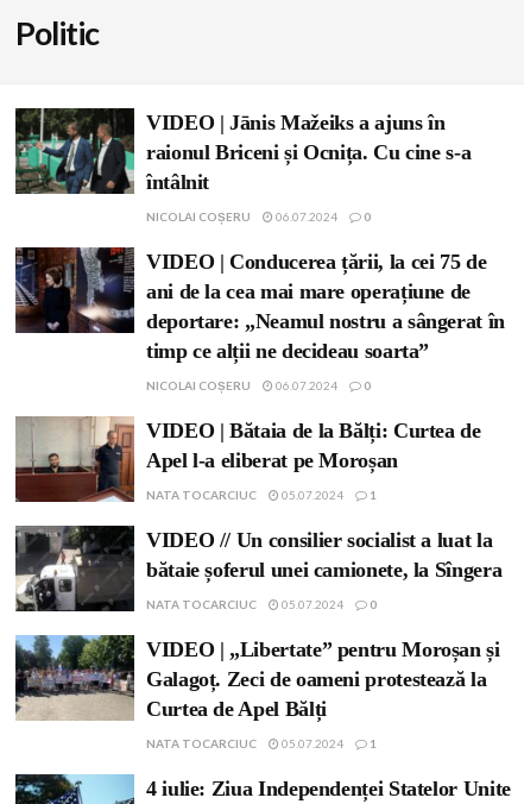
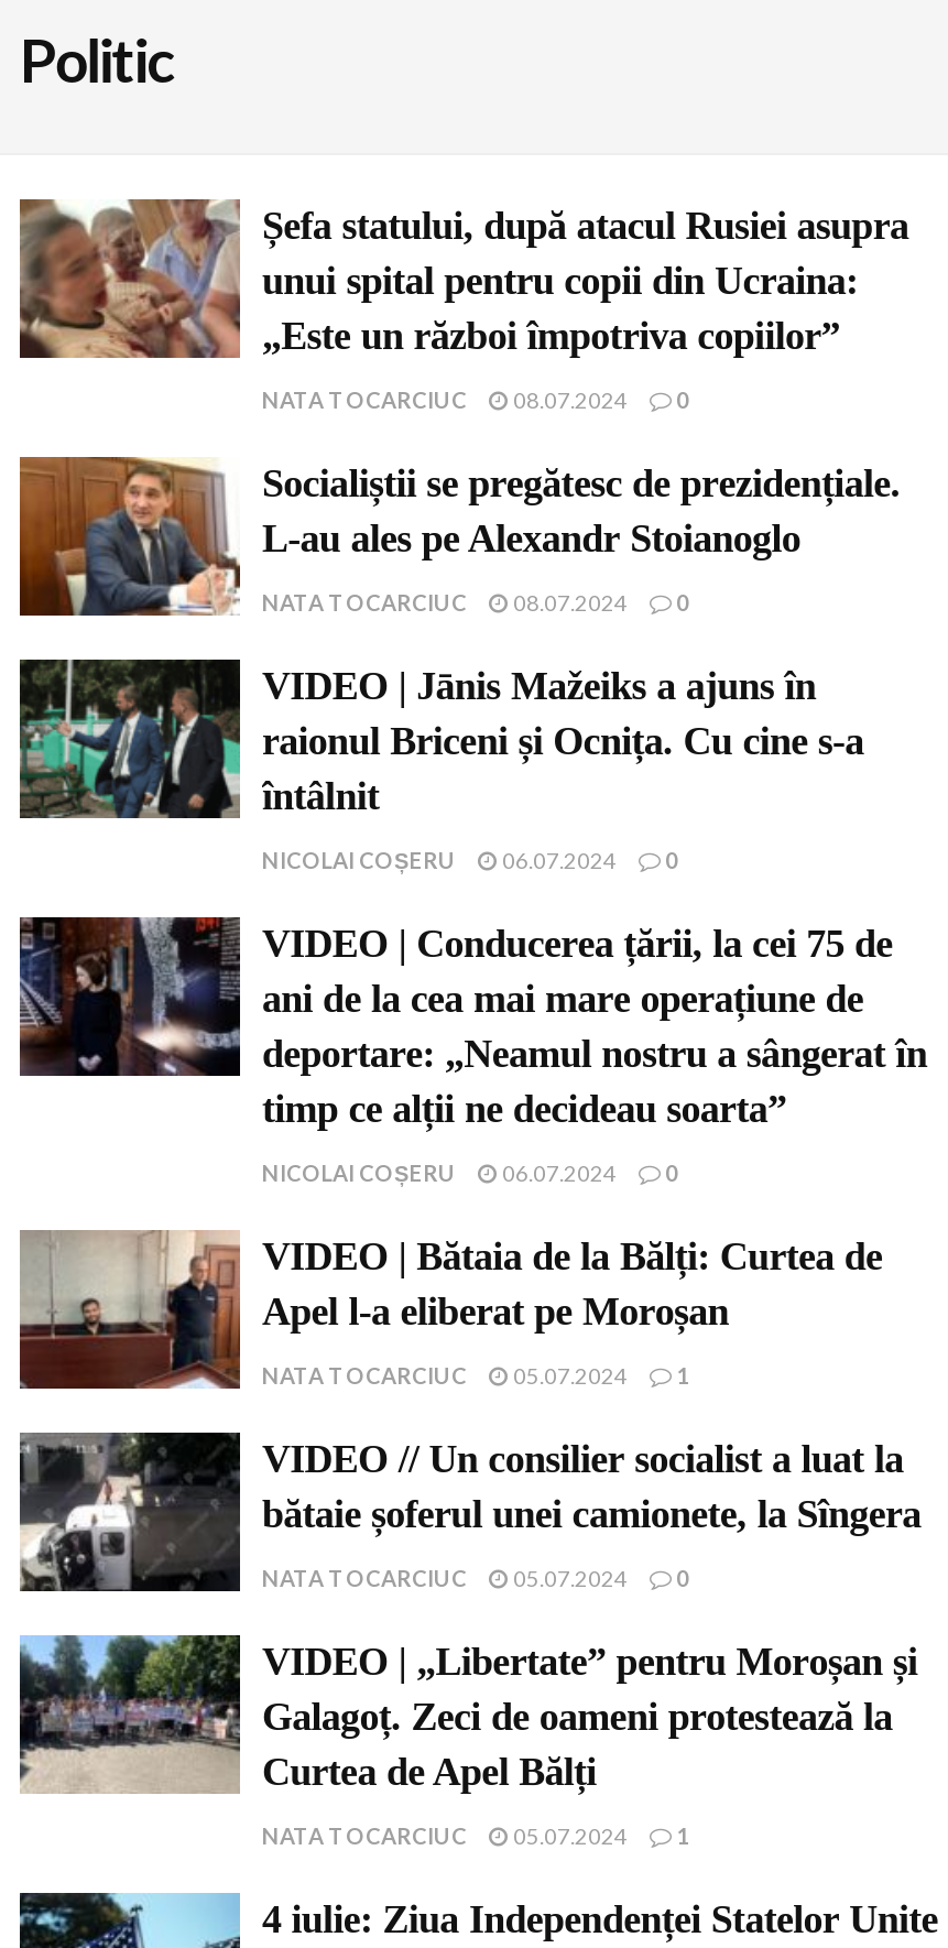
none -> [18,197,909,616] [image] | Șefa statului, după atacul Rusiei asupra | unui spital pentru copii din Ucraina: | „Este un război împotriva copiilor” | NATA TOCARCIUC | 08.07.2024 | 0 | Socialiștii se pregătesc de prezidențiale. | L-au ales pe Alexandr Stoianoglo | NATA TOCARCIUC | 08.07.2024 | 0
none -> [18,455,231,618] [image]

